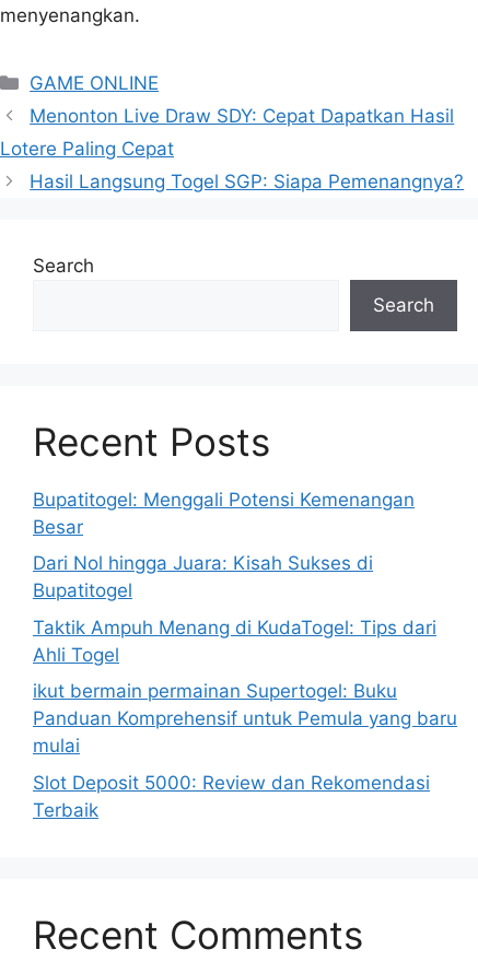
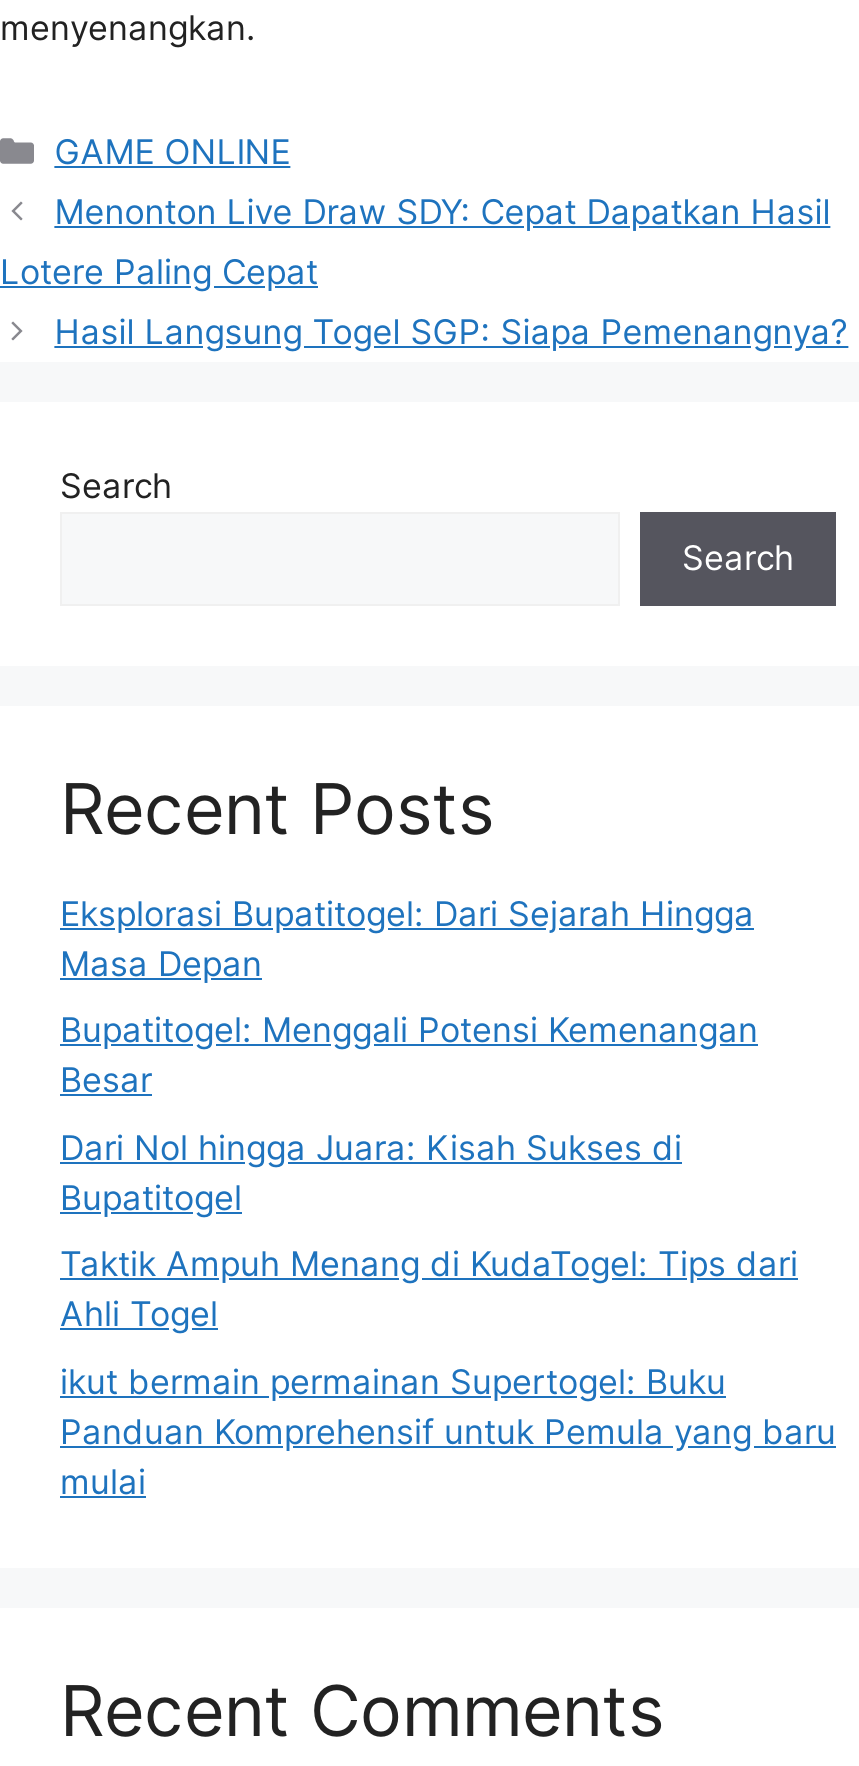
none -> [60,893,754,983] Eksplorasi Bupatitogel: Dari Sejarah Hingga | Masa Depan
moved [33,488,457,757] -> [60,1010,836,1501]: Bupatitogel: Menggali Potensi Kemenangan | Besar | Dari Nol hingga Juara: Kisah Sukses di | ... | Panduan Komprehensif untuk Pemula yang baru | mulai
[33,771,430,820] Slot Deposit 5000: Review dan Rekomendasi | Terbaik -> none

